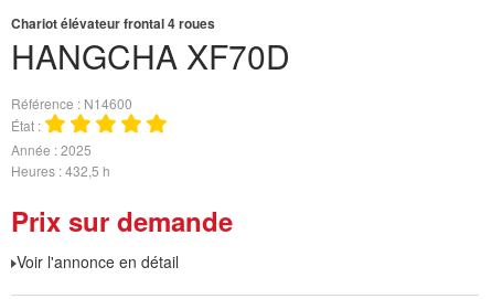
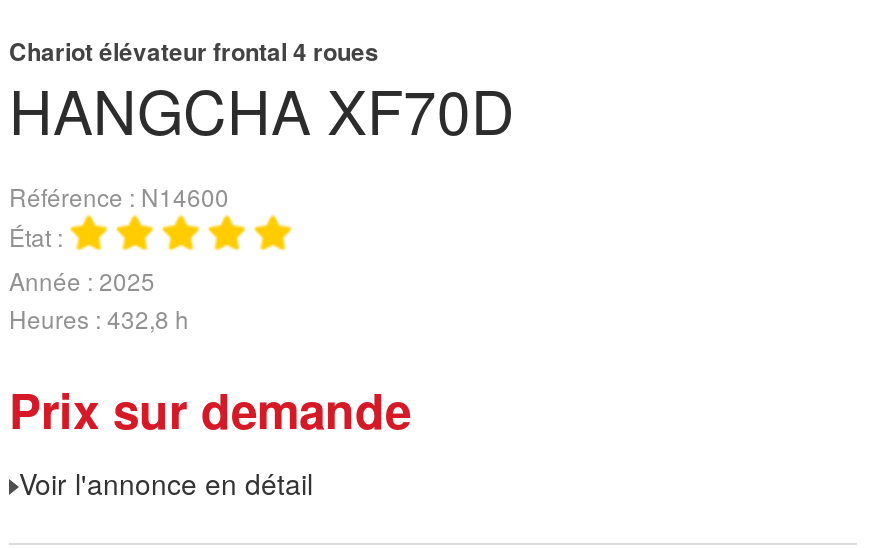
[11,161,110,180] Heures 432,5 h -> [9,301,189,335] Heures 432,8 h

